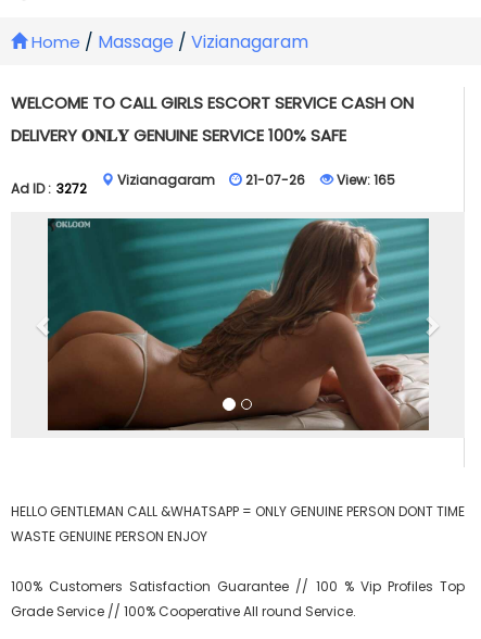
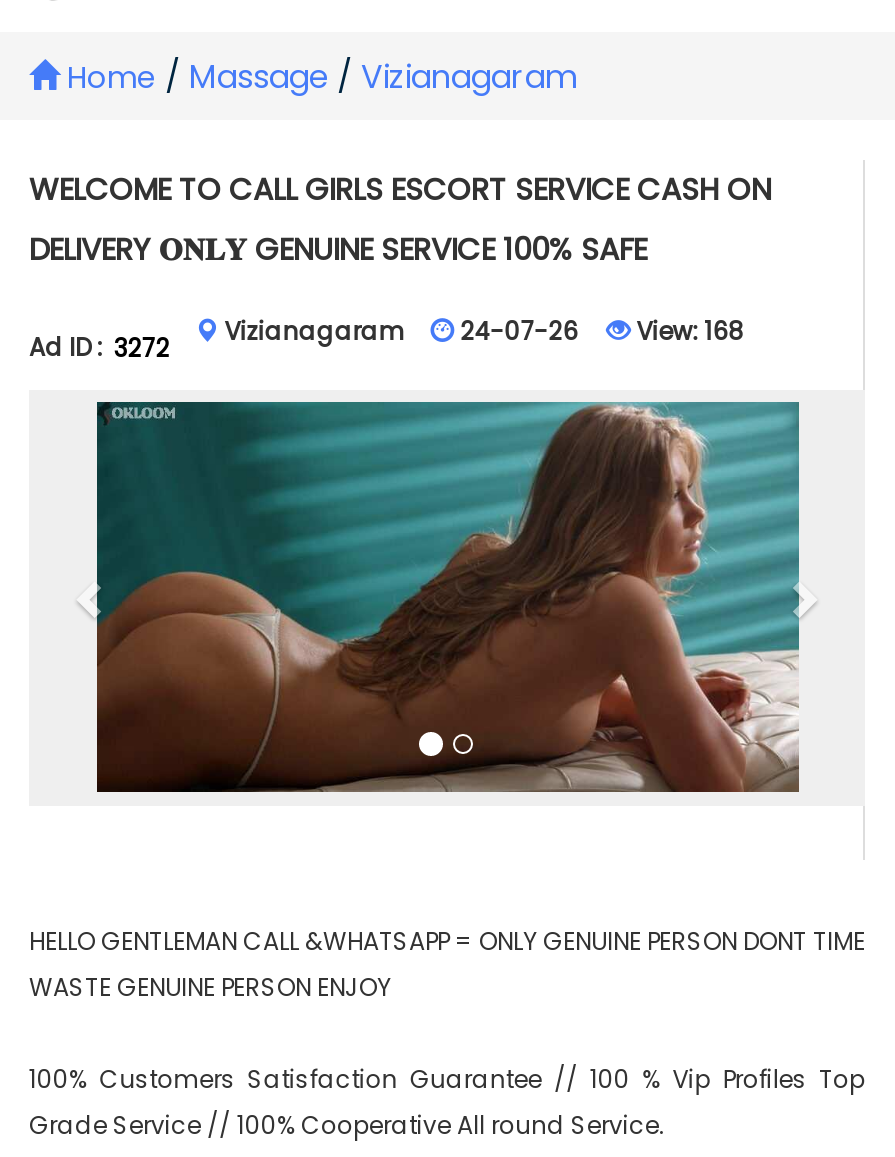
[245,171,305,189] 21-07-26 -> [461,314,579,348] 24-07-26
[333,171,395,189] View: 165 -> [631,314,745,348] View: 168

